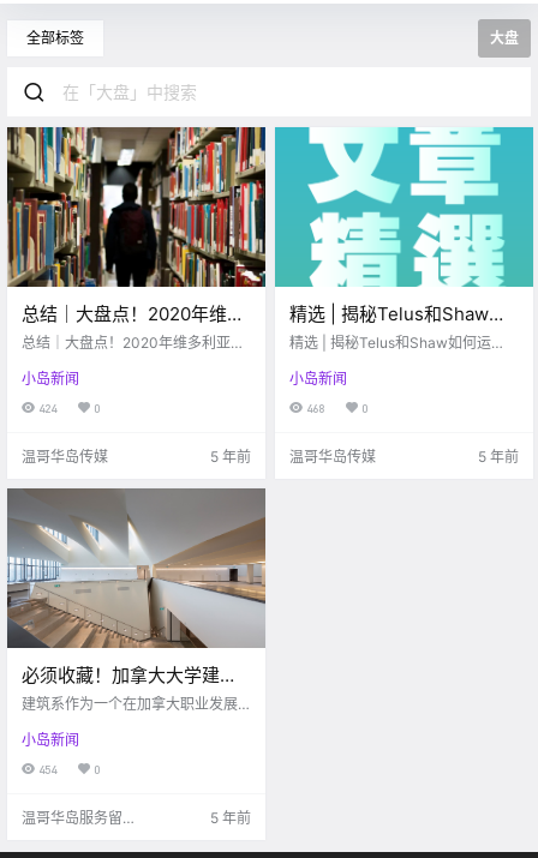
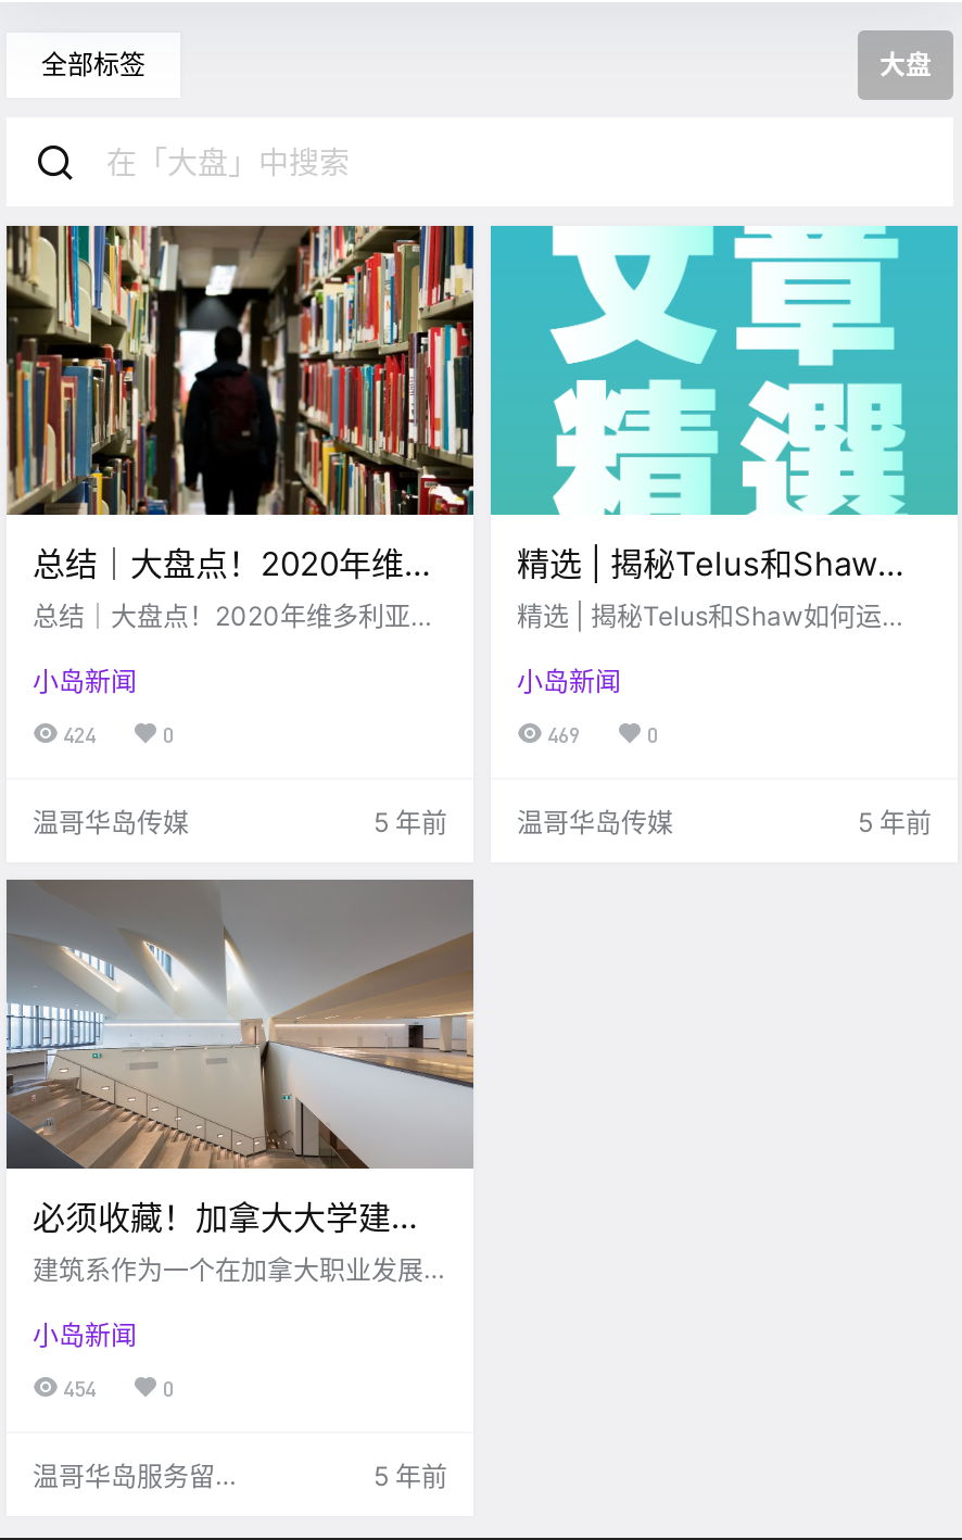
[306,401,324,415] 468 -> [547,721,580,747] 469

